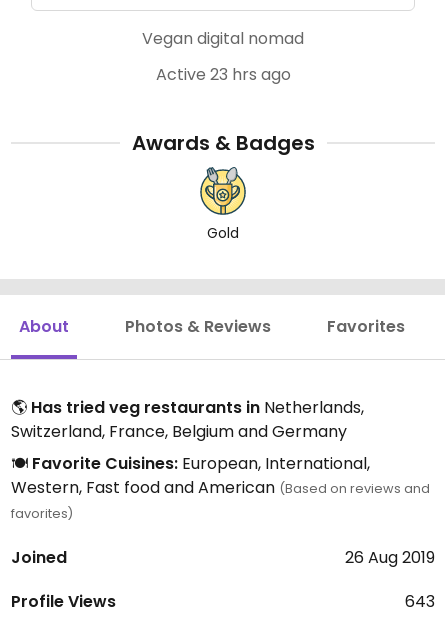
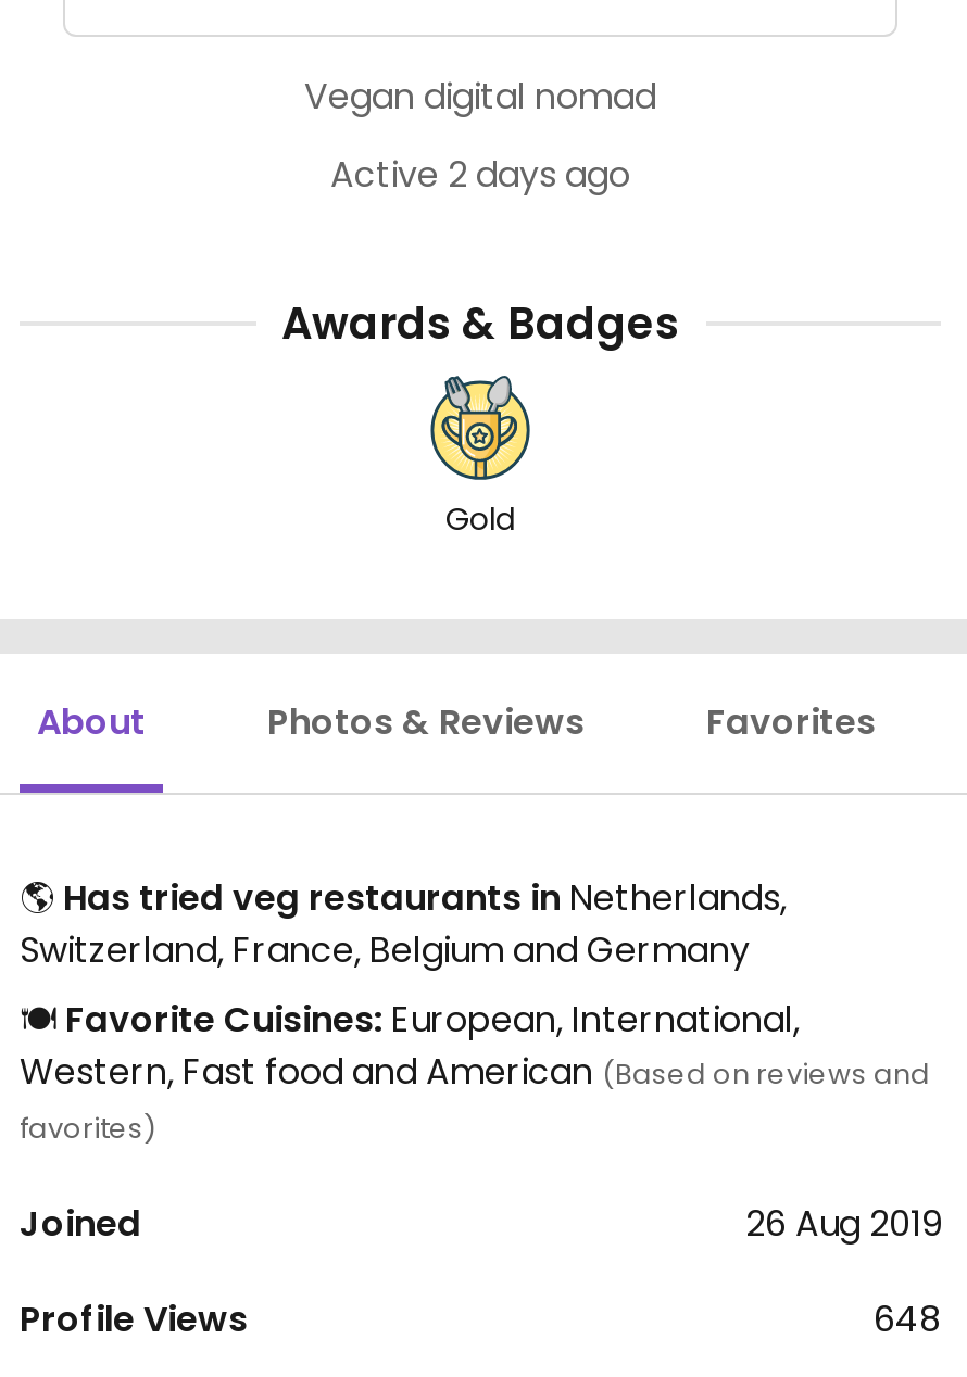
[155,63,290,86] Active 23 hrs ago -> [330,150,630,200] Active 2 days ago
[405,590,435,613] 643 -> [874,1294,941,1344] 648

